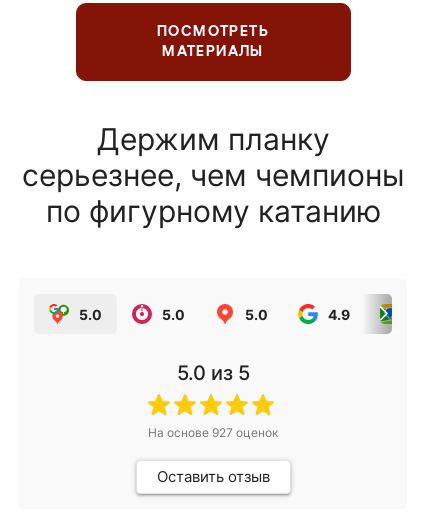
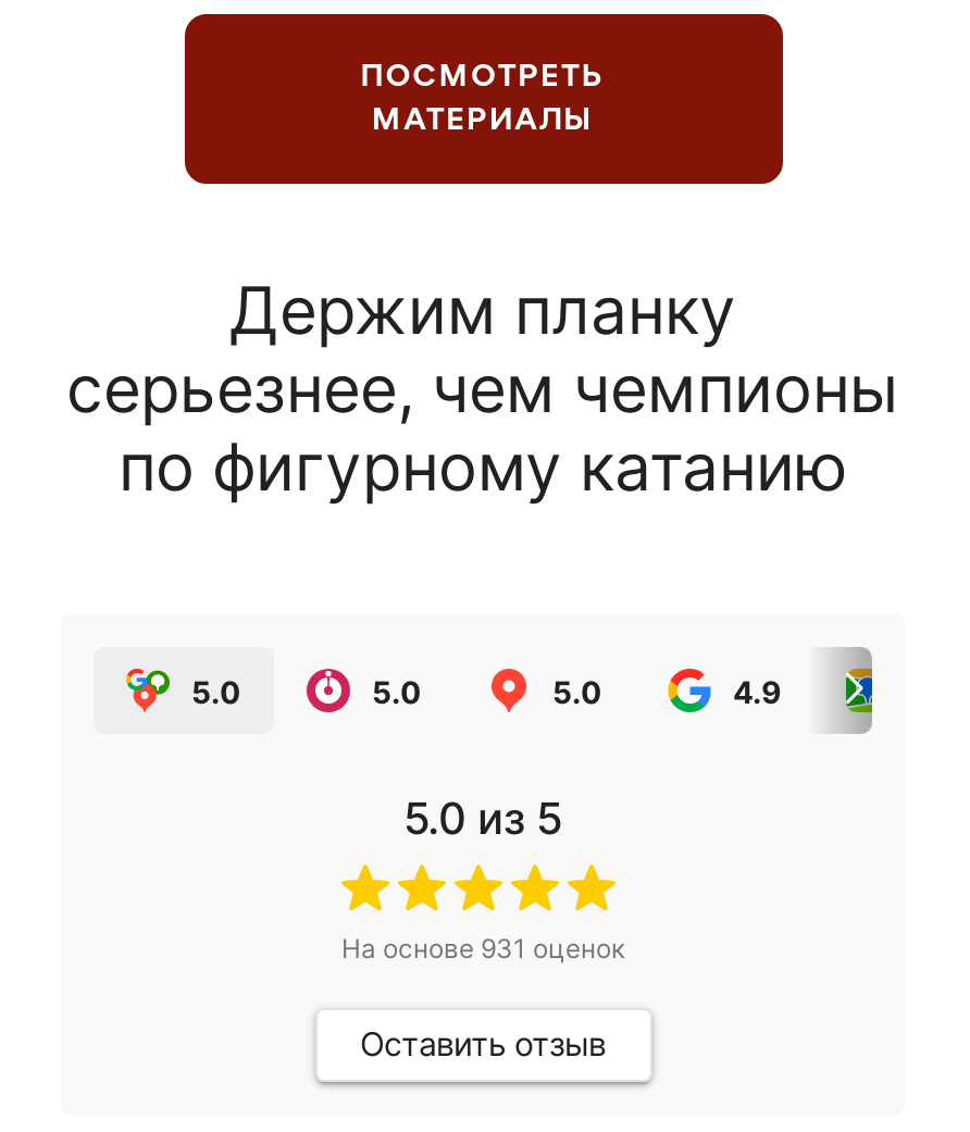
[148,425,278,440] На основе 927 оценок -> [341,932,624,965] На основе 931 оценок

